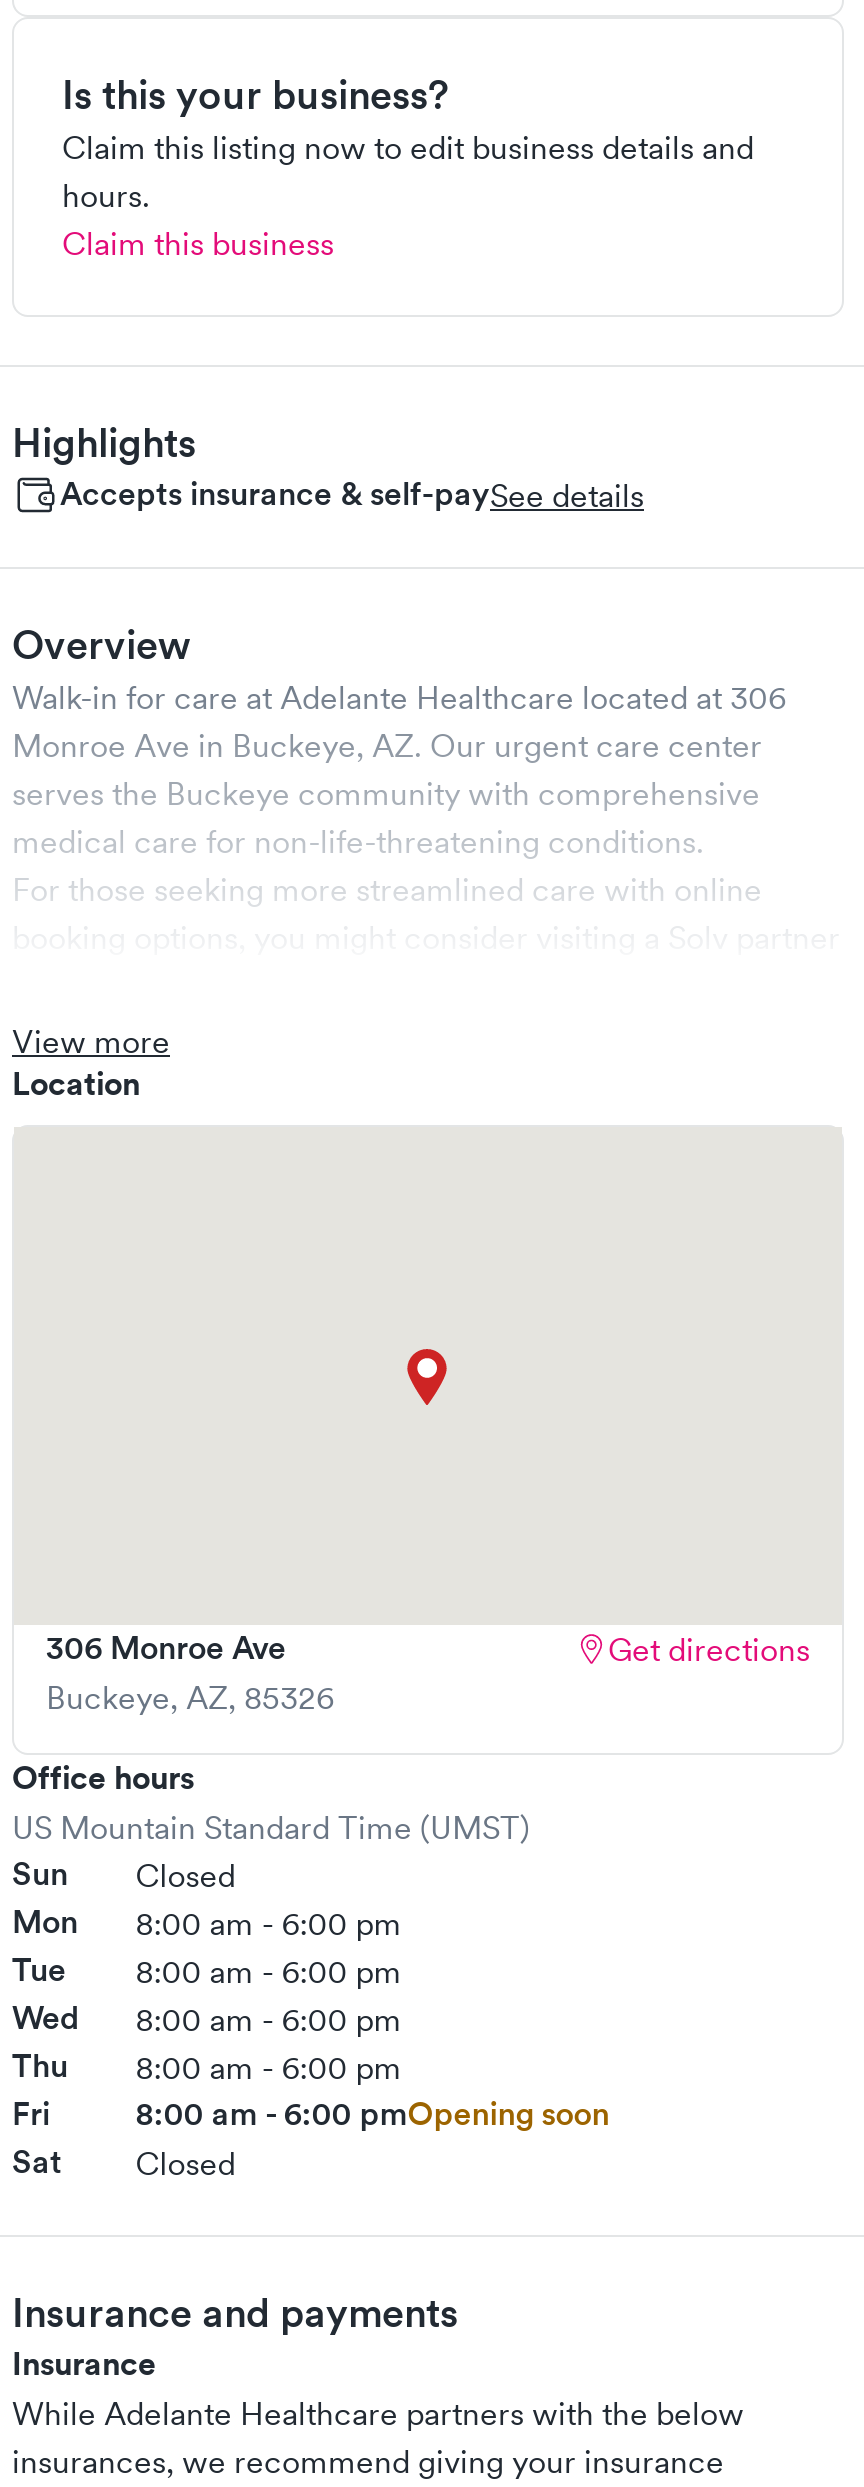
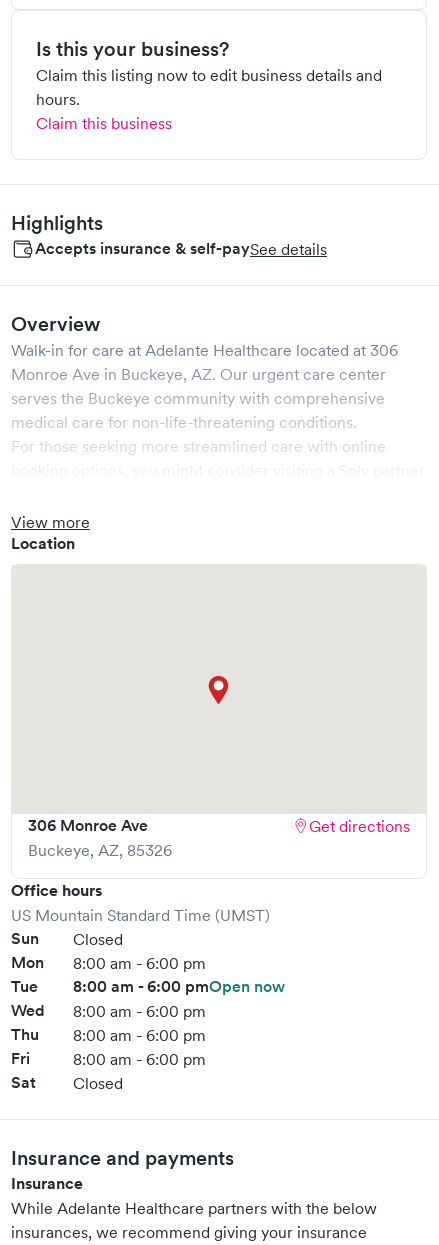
[12,1949,401,1991] Tue 8:00 am - 6:00 pm -> [11,976,285,997] Tue 8:00 am - 6:00 pmOpen now
[135,2093,609,2135] 8:00 am - 6:00 pmOpening soon -> [73,1049,206,1069] 8:00 am - 6:00 pm

